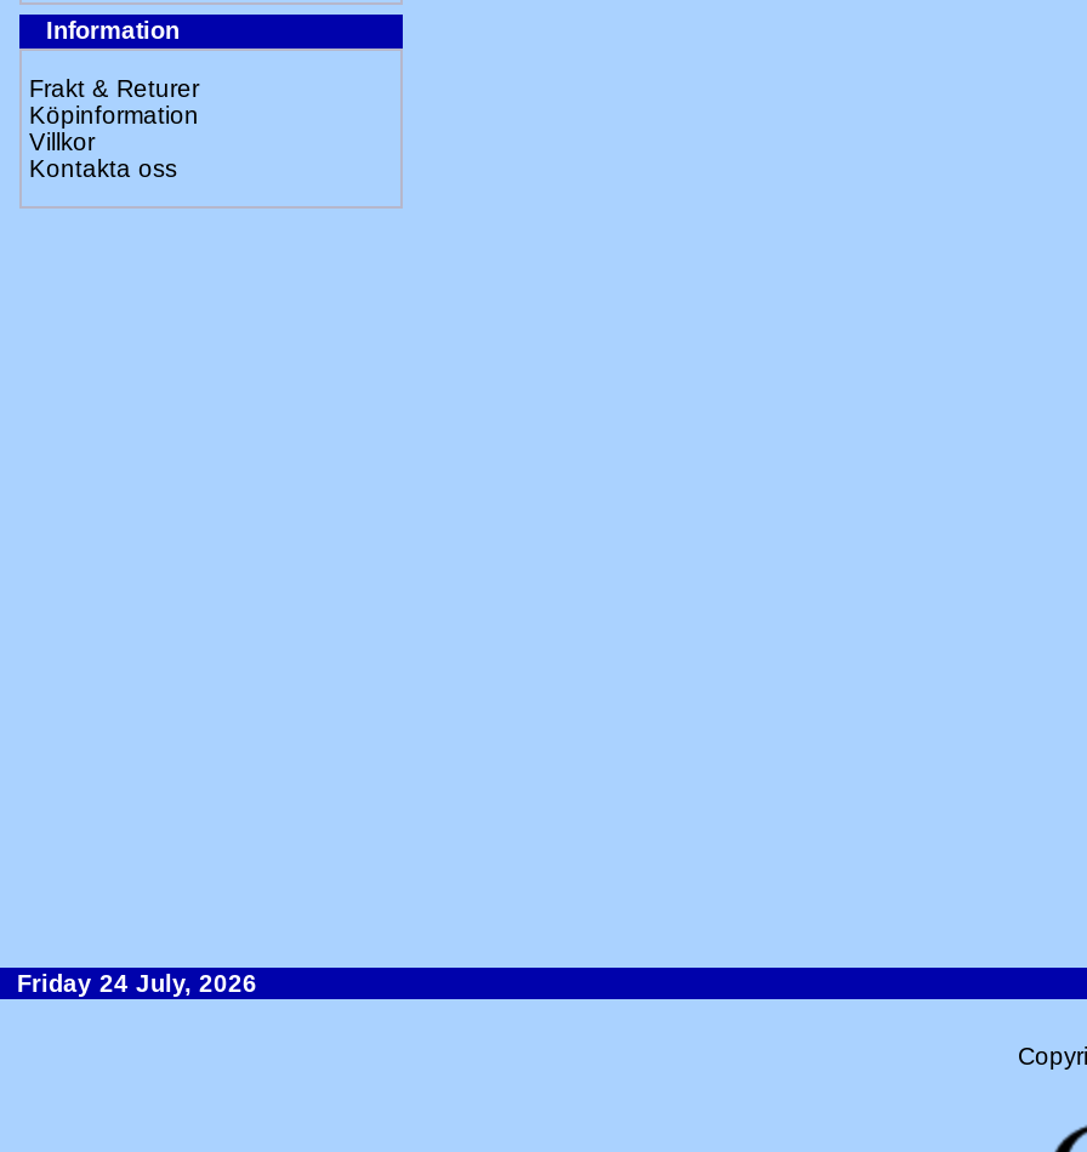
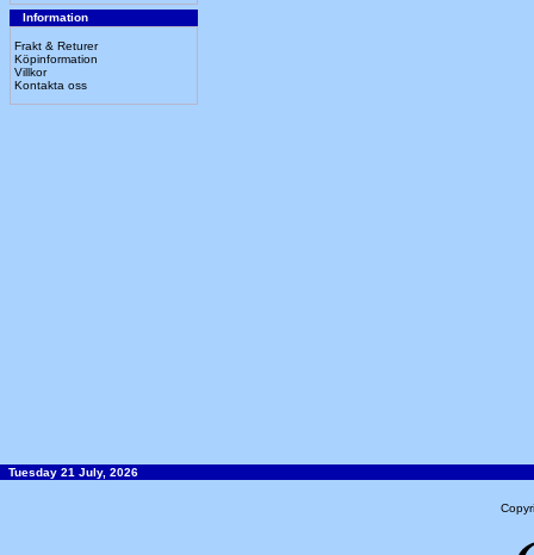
[2,970,272,997] Friday 24 July, 2026 -> [1,466,145,479] Tuesday 21 July, 2026

